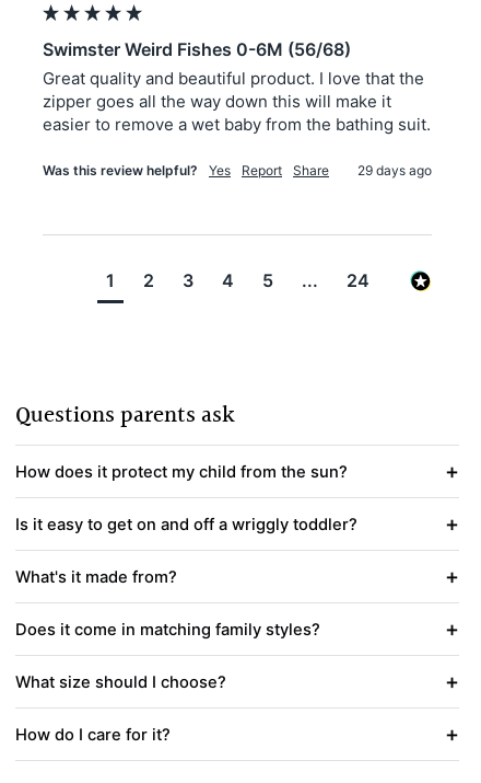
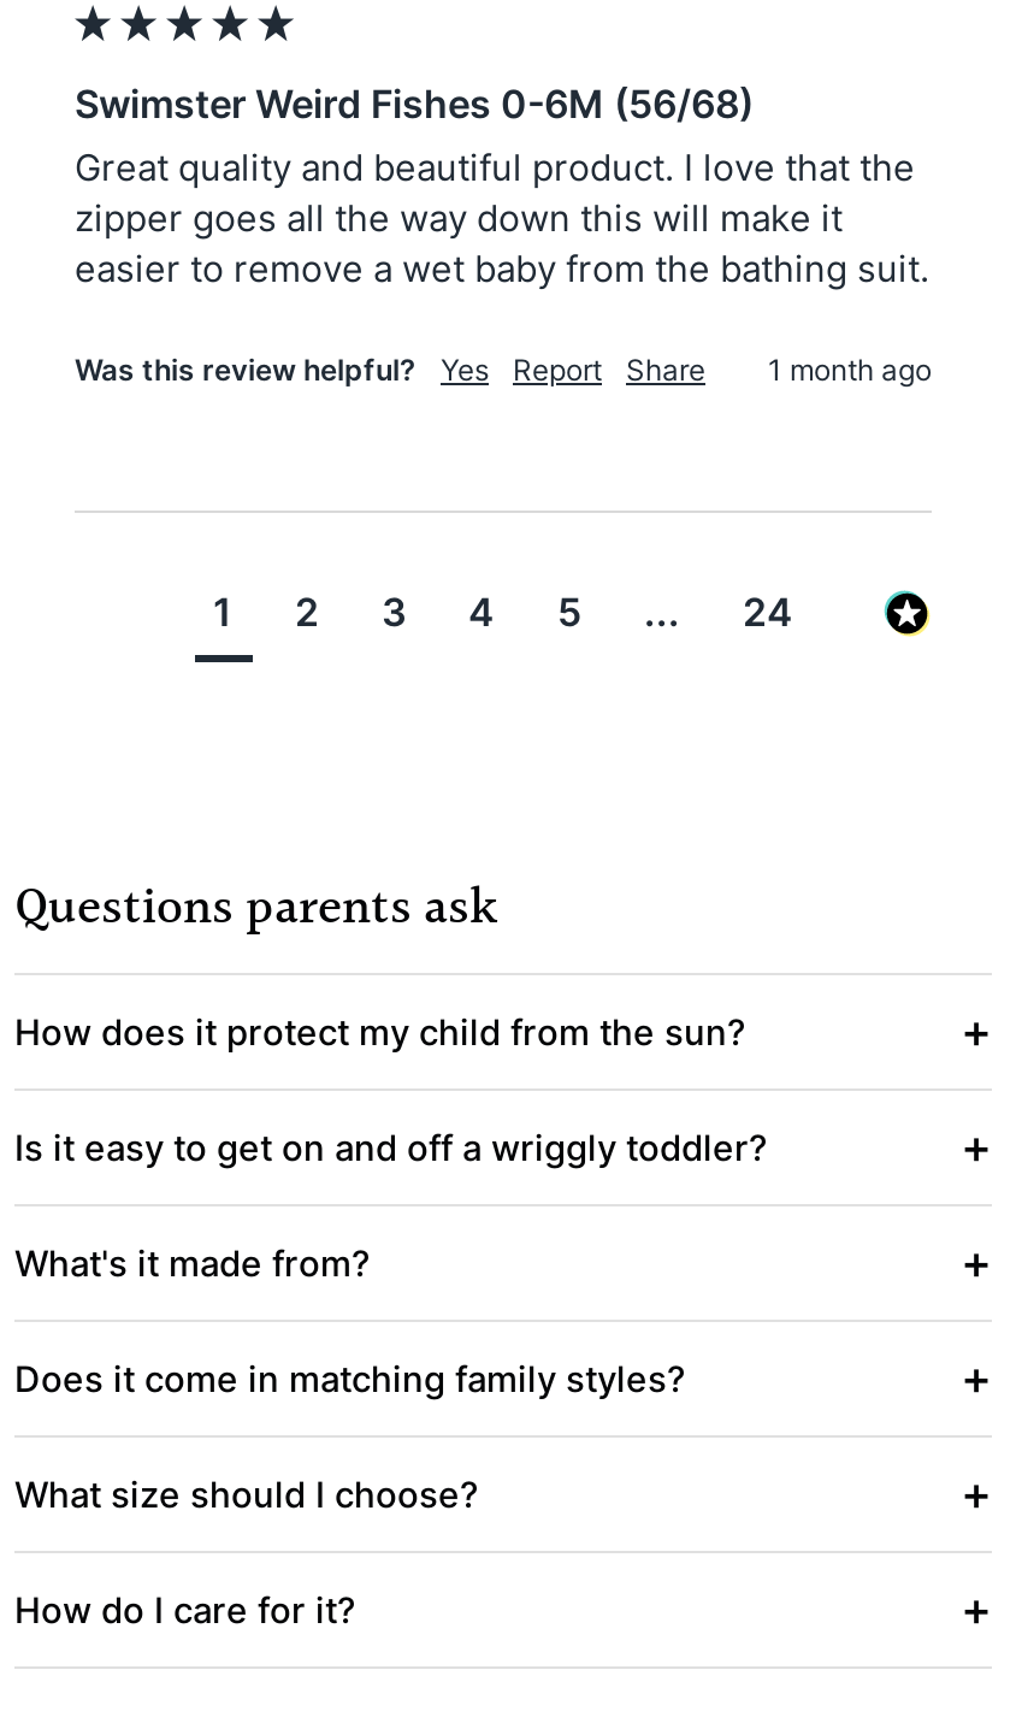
[43,163,432,179] Was this review helpful? Yes Report Share 29 days ago -> [75,353,932,389] Was this review helpful? Yes Report Share 1 month ago

